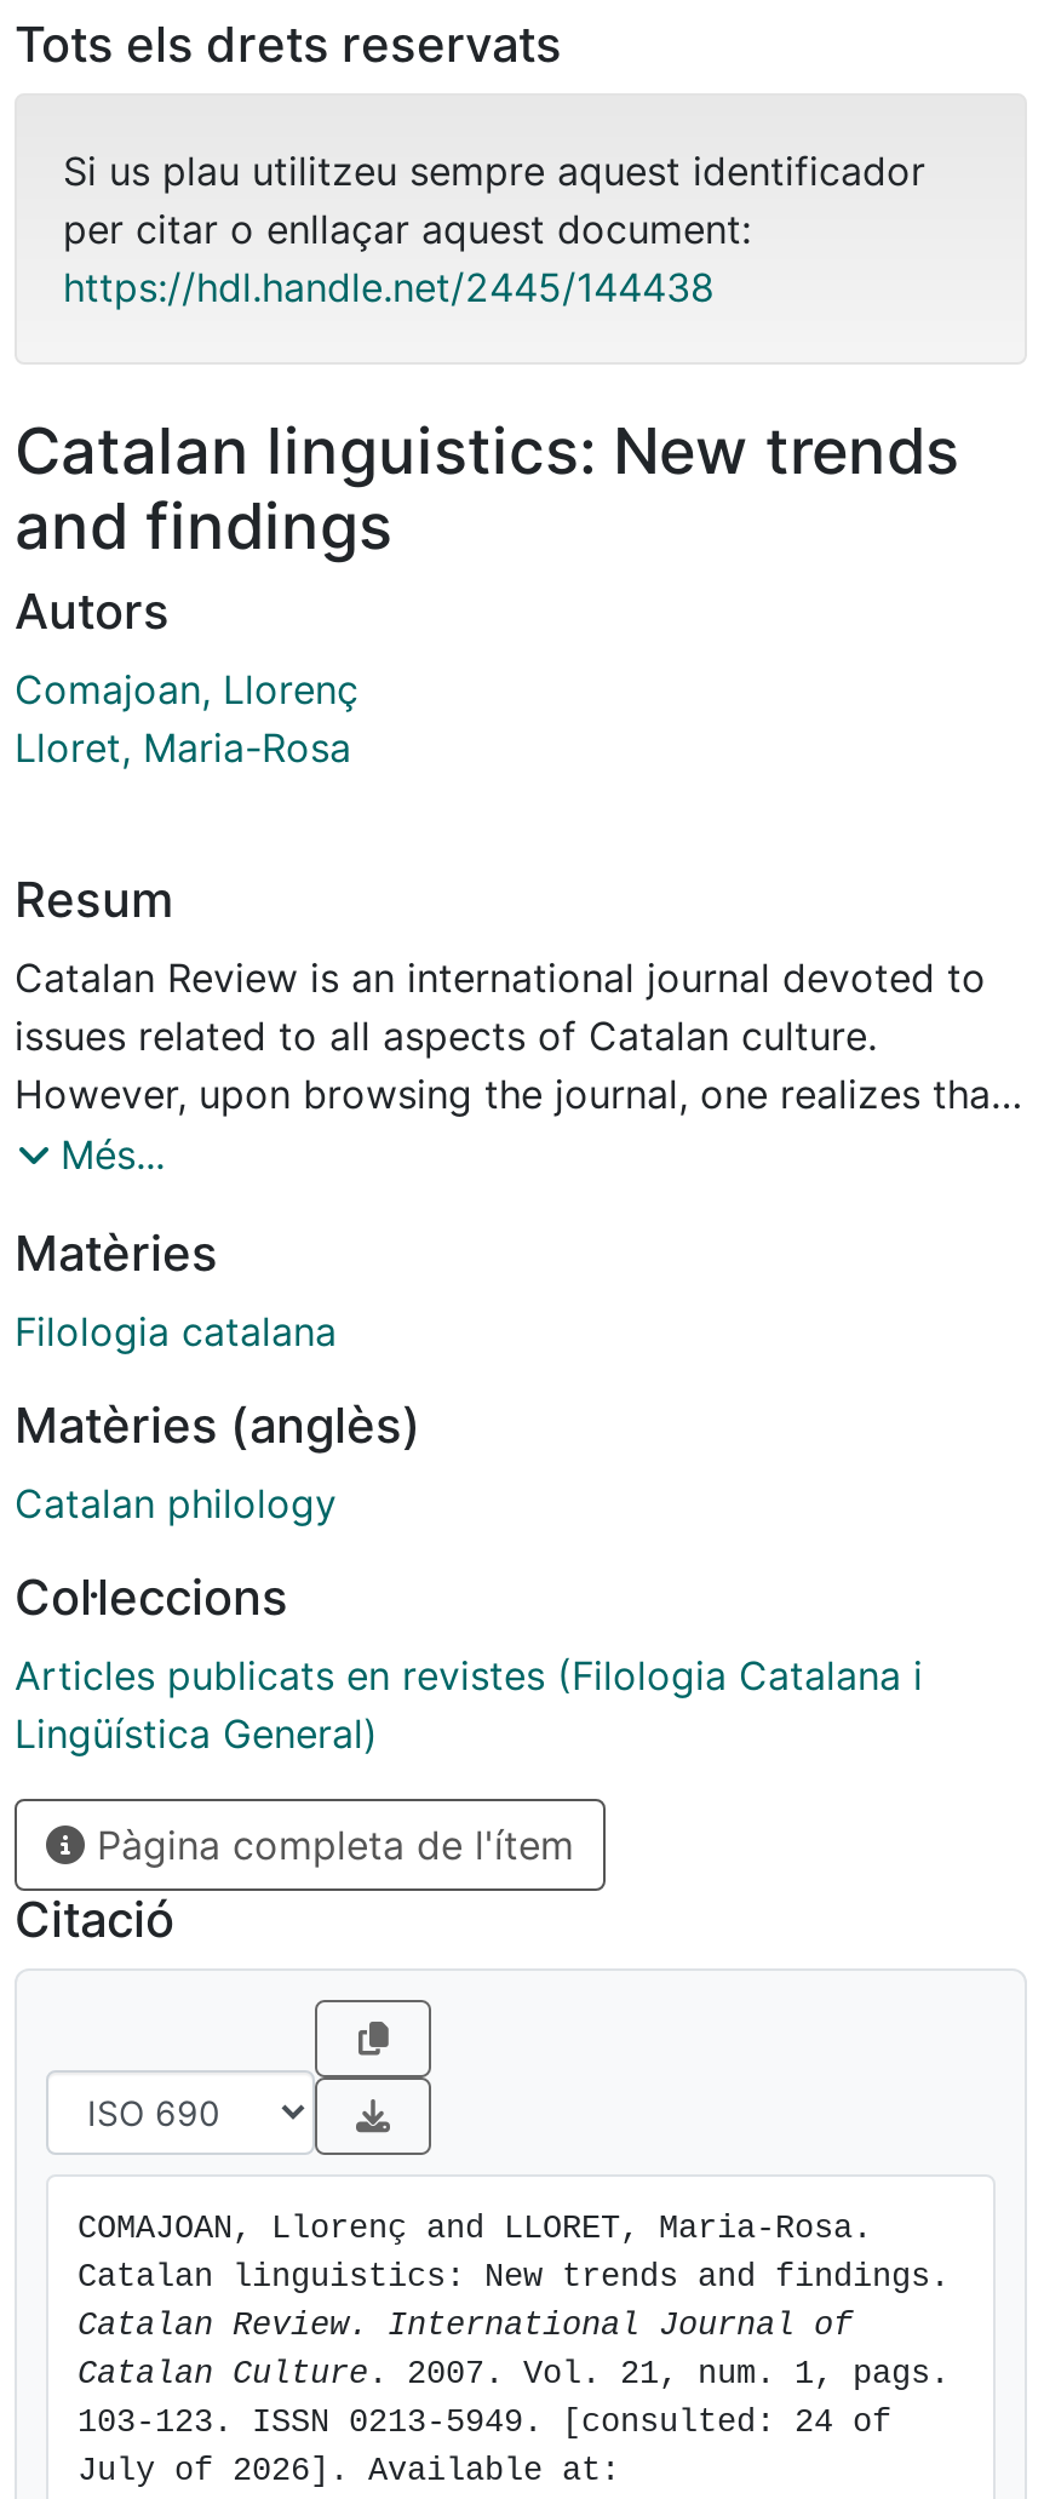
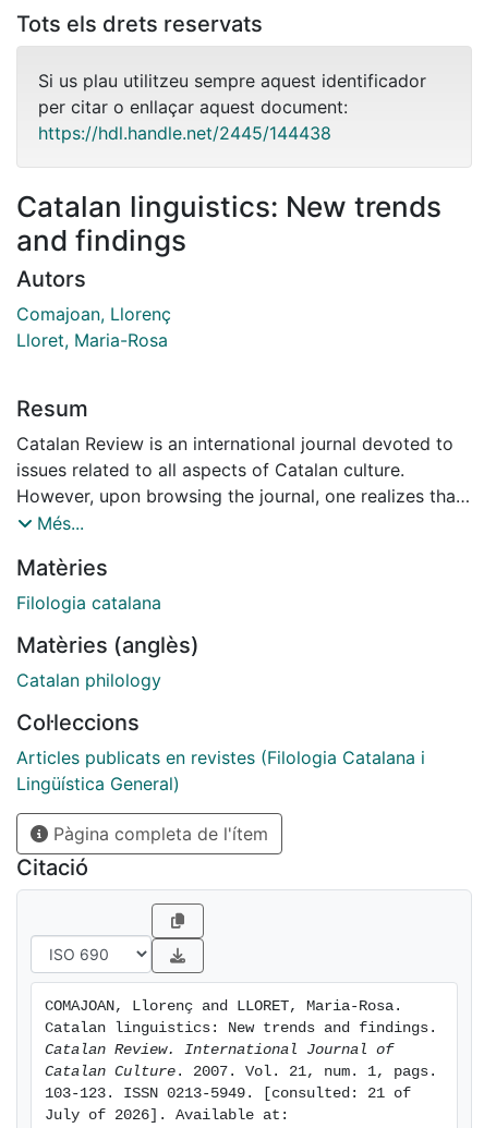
[78,2405,891,2442] 103-123. ISSN 0213-5949. [consulted: 24 of -> [45,1086,411,1102] 103-123. ISSN 0213-5949. [consulted: 21 of

